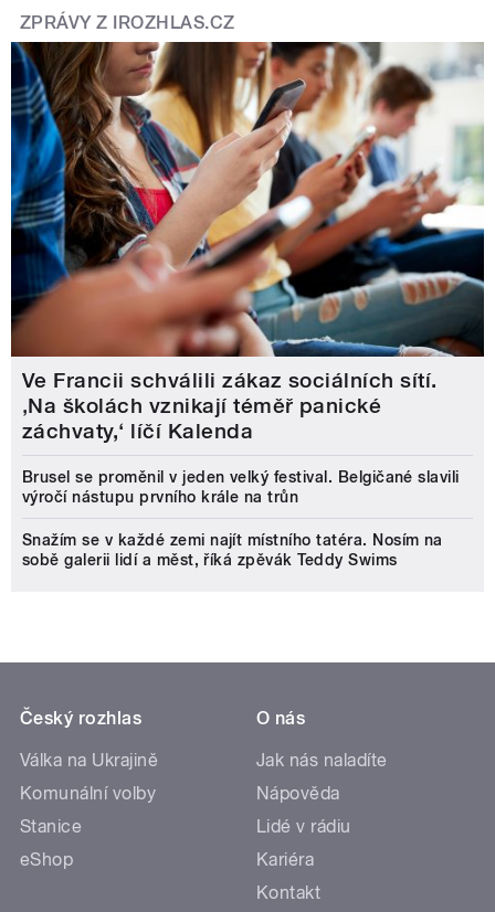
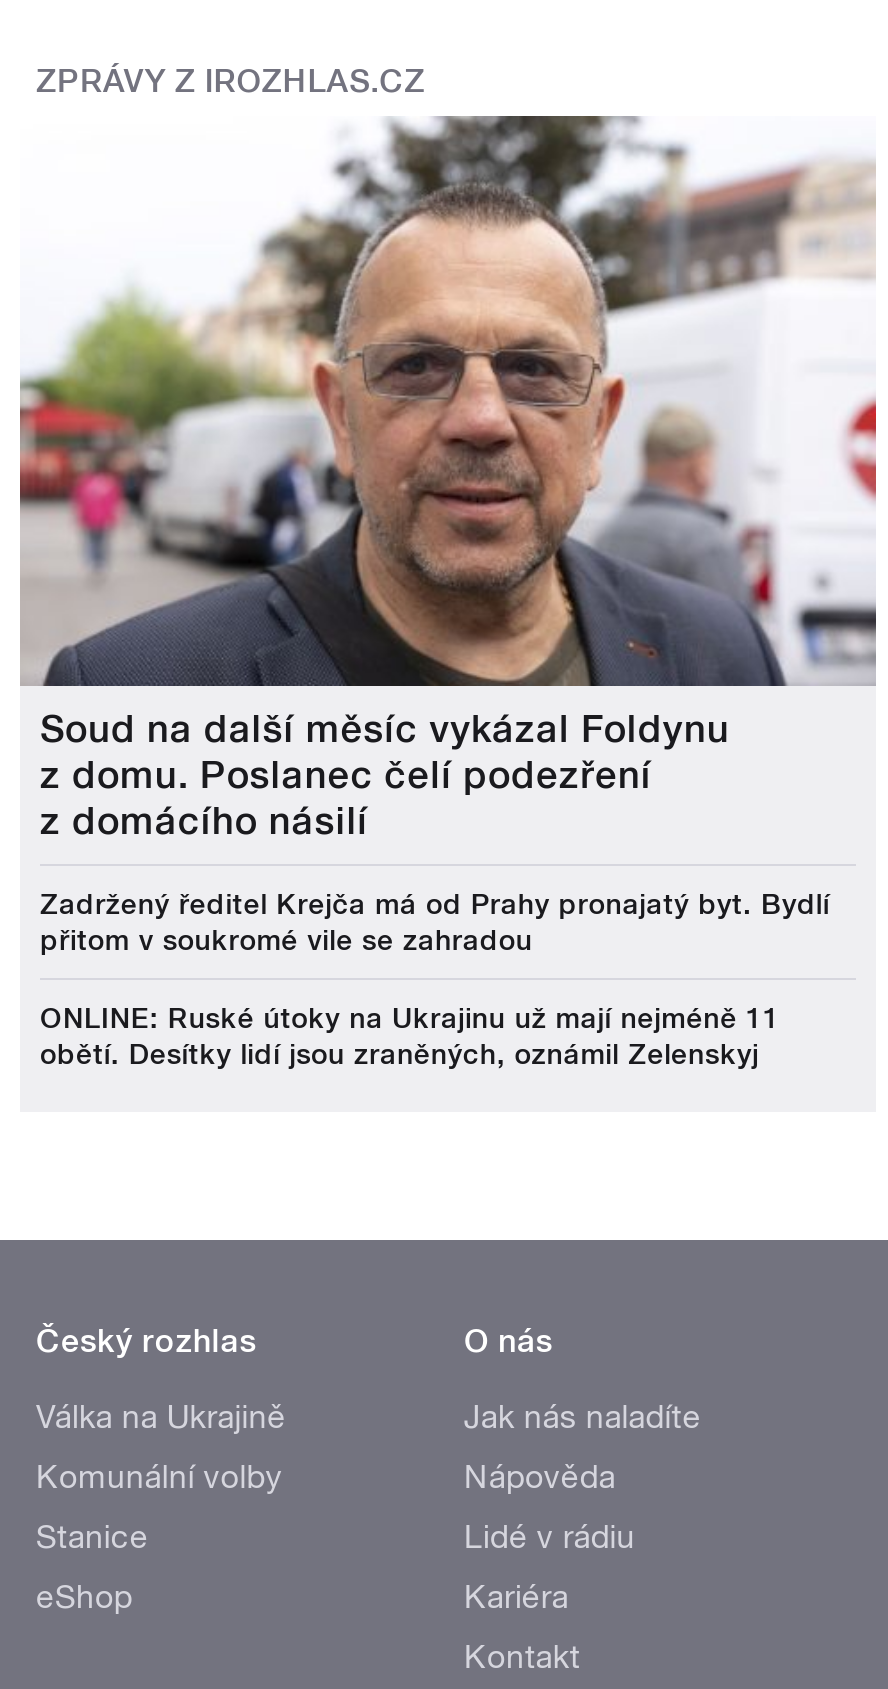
[10,41,485,444] [image] | Ve Francii schválili zákaz sociálních sítí. | ‚Na školách vznikají téměř panické | záchvaty,‘ líčí Kalenda -> [18,114,878,844] [image] | Soud na další měsíc vykázal Foldynu | z domu. Poslanec čelí podezření | z domácího násilí
[22,468,459,506] Brusel se proměnil v jeden velký festival. Belgičané slavili | výročí nástupu prvního krále na trůn -> [40,888,830,956] Zadržený ředitel Krejča má od Prahy pronajatý byt. Bydlí | přitom v soukromé vile se zahradou
[22,531,443,569] Snažím se v každé zemi najít místního tatéra. Nosím na | sobě galerii lidí a měst, říká zpěvák Teddy Swims -> [40,1002,780,1070] ONLINE: Ruské útoky na Ukrajinu už mají nejméně 11 | obětí. Desítky lidí jsou zraněných, oznámil Zelenskyj

